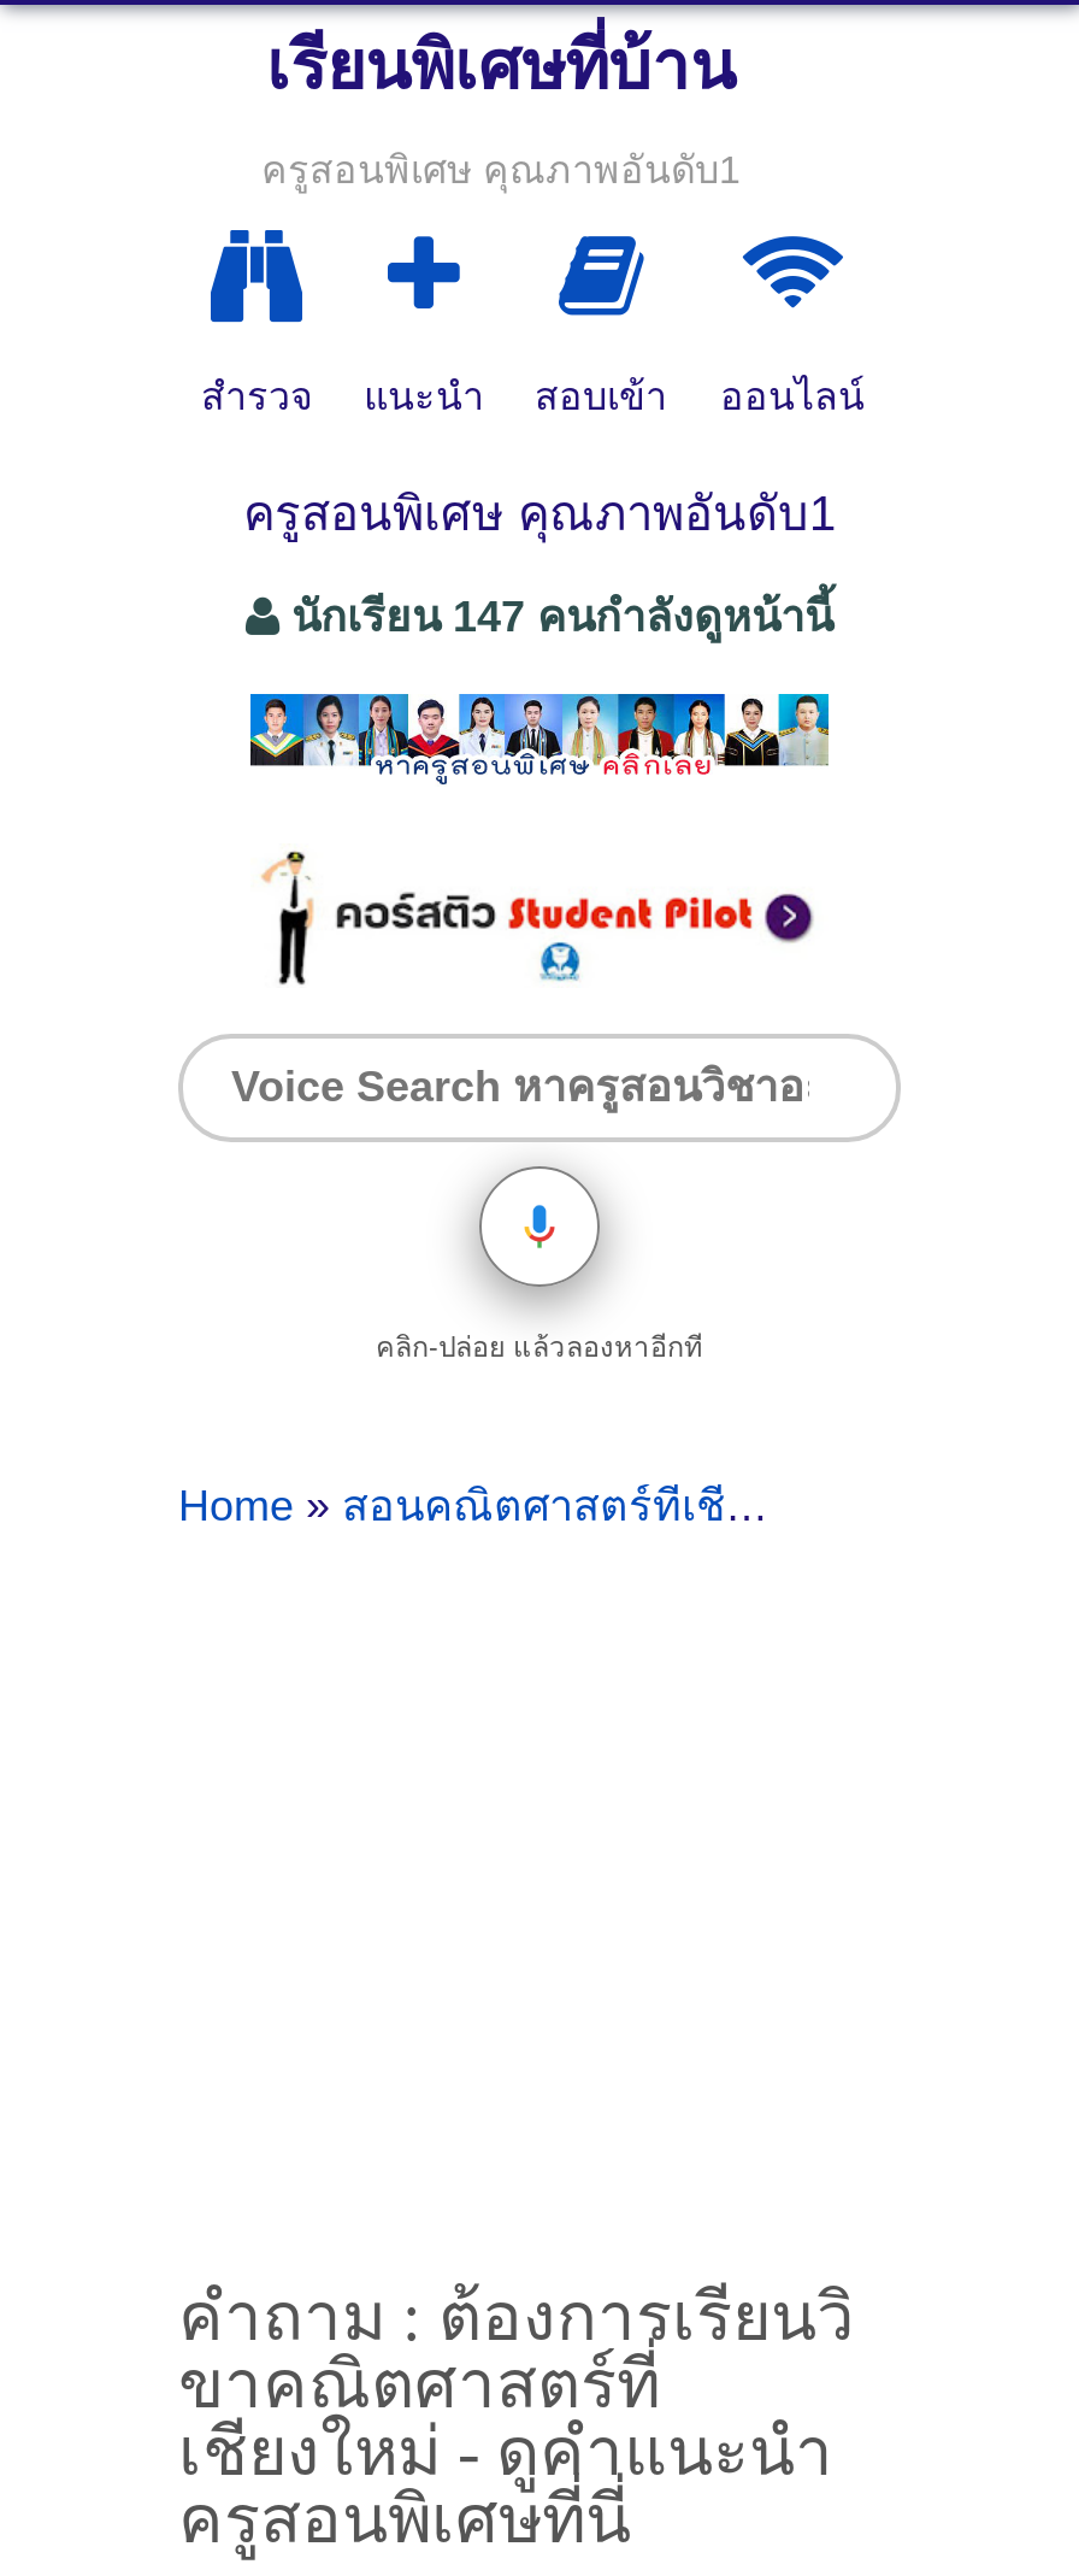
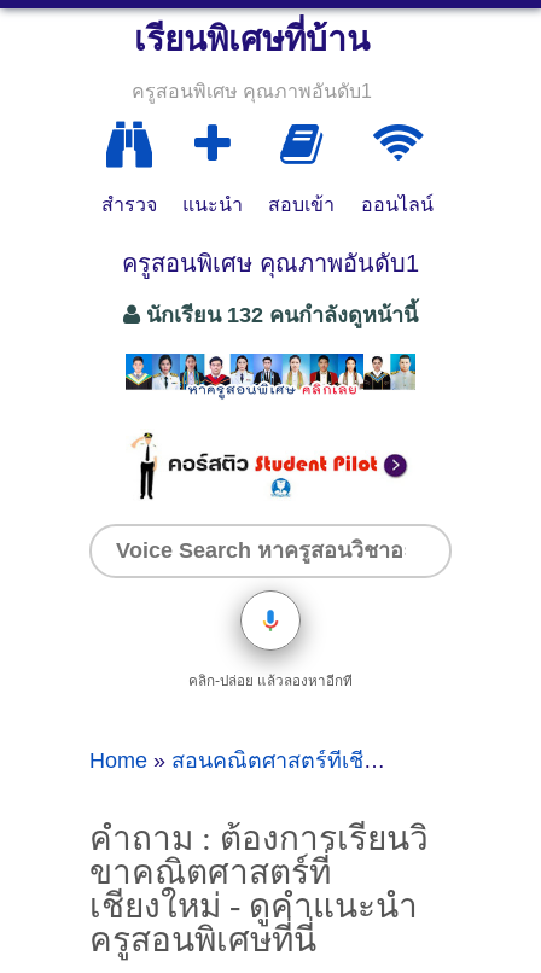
[279,593,833,641] นักเรียน 147 คนกำลังดูหน้านี้ -> [140,303,418,327] นักเรียน 132 คนกำลังดูหน้านี้

